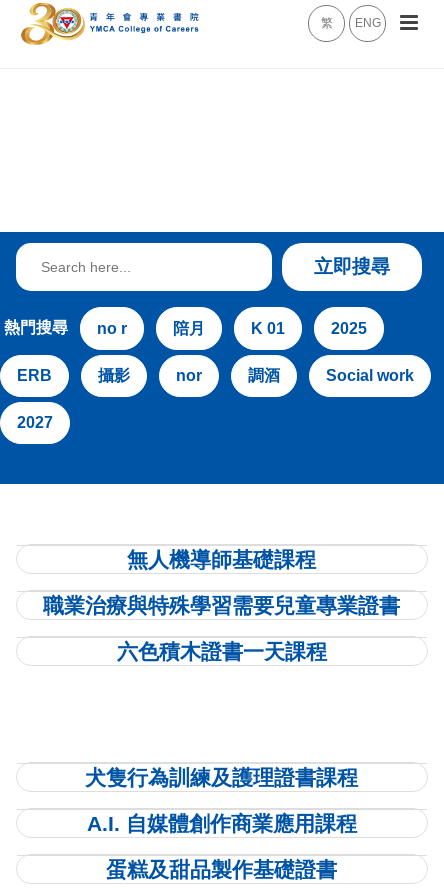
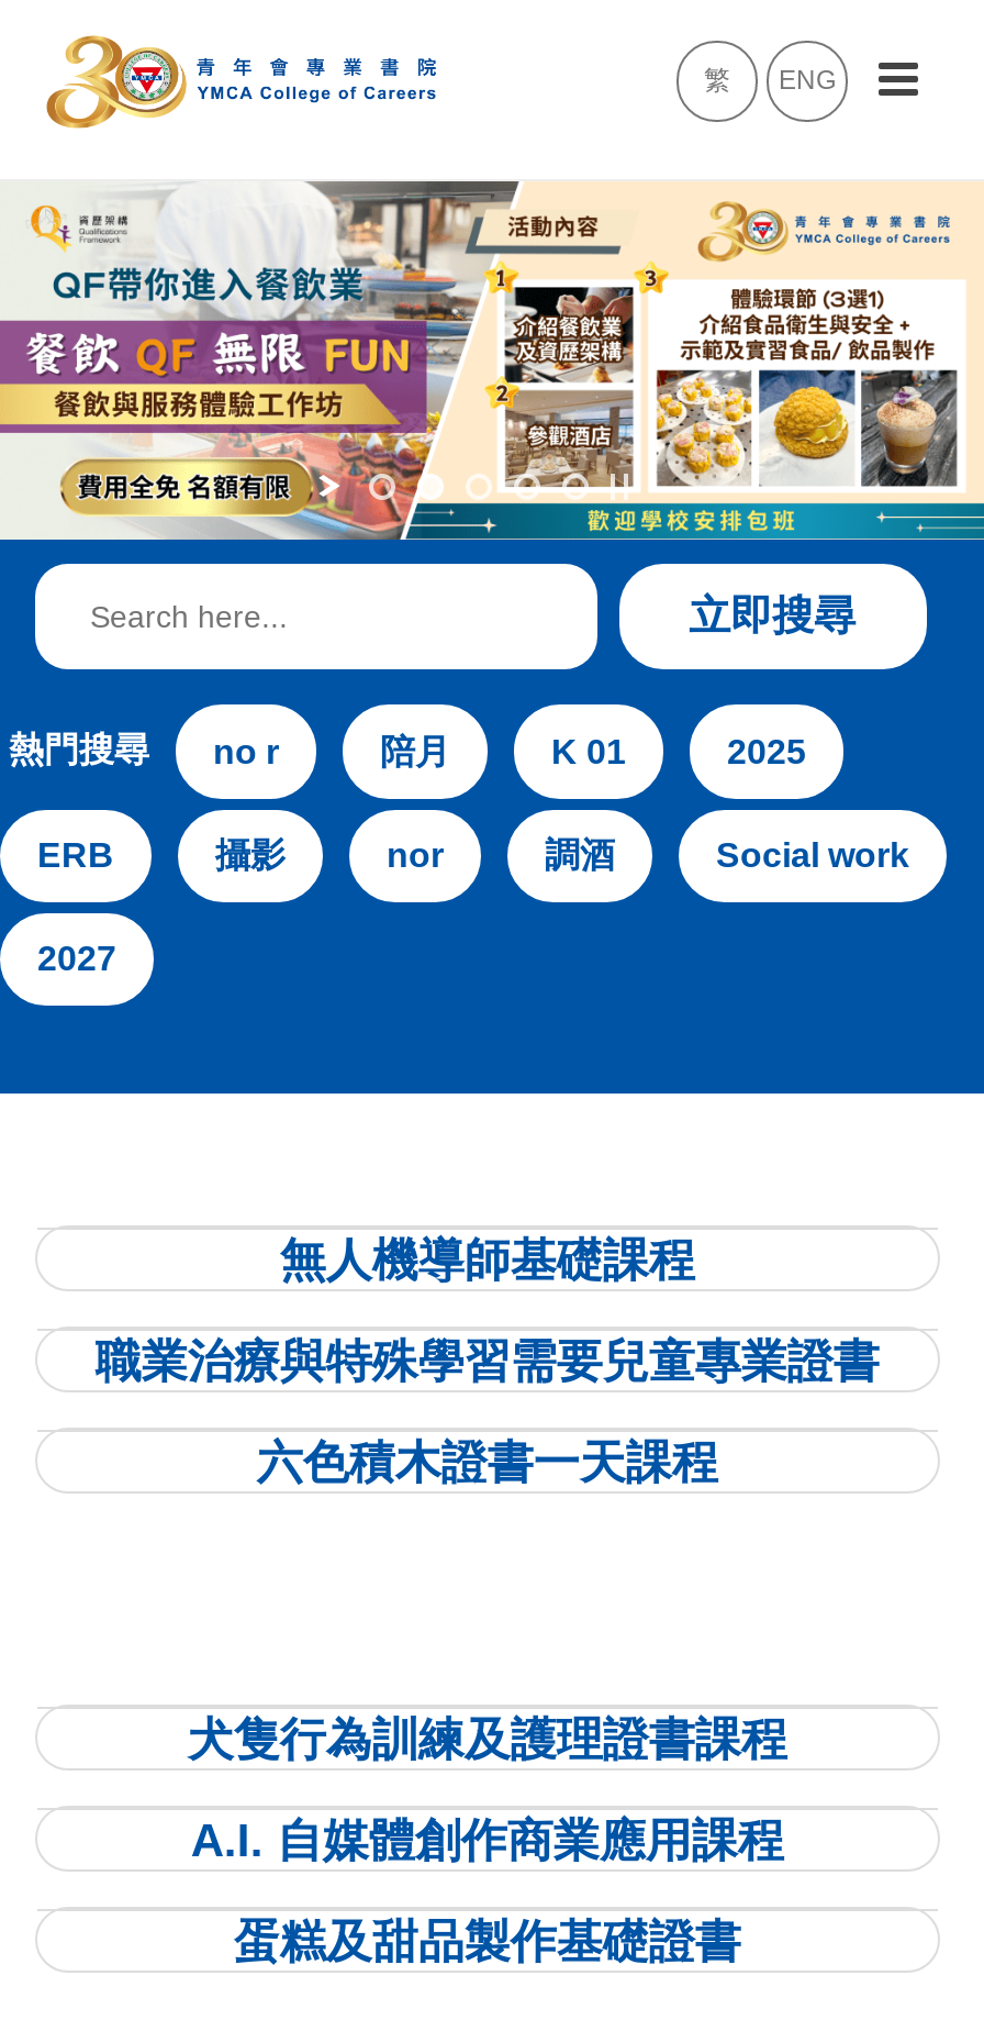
none -> [7,179,977,540] [image]

